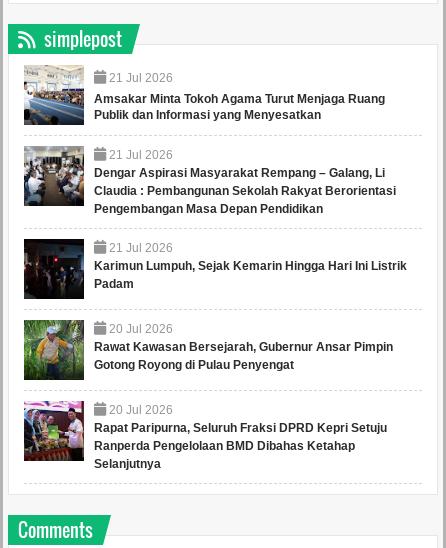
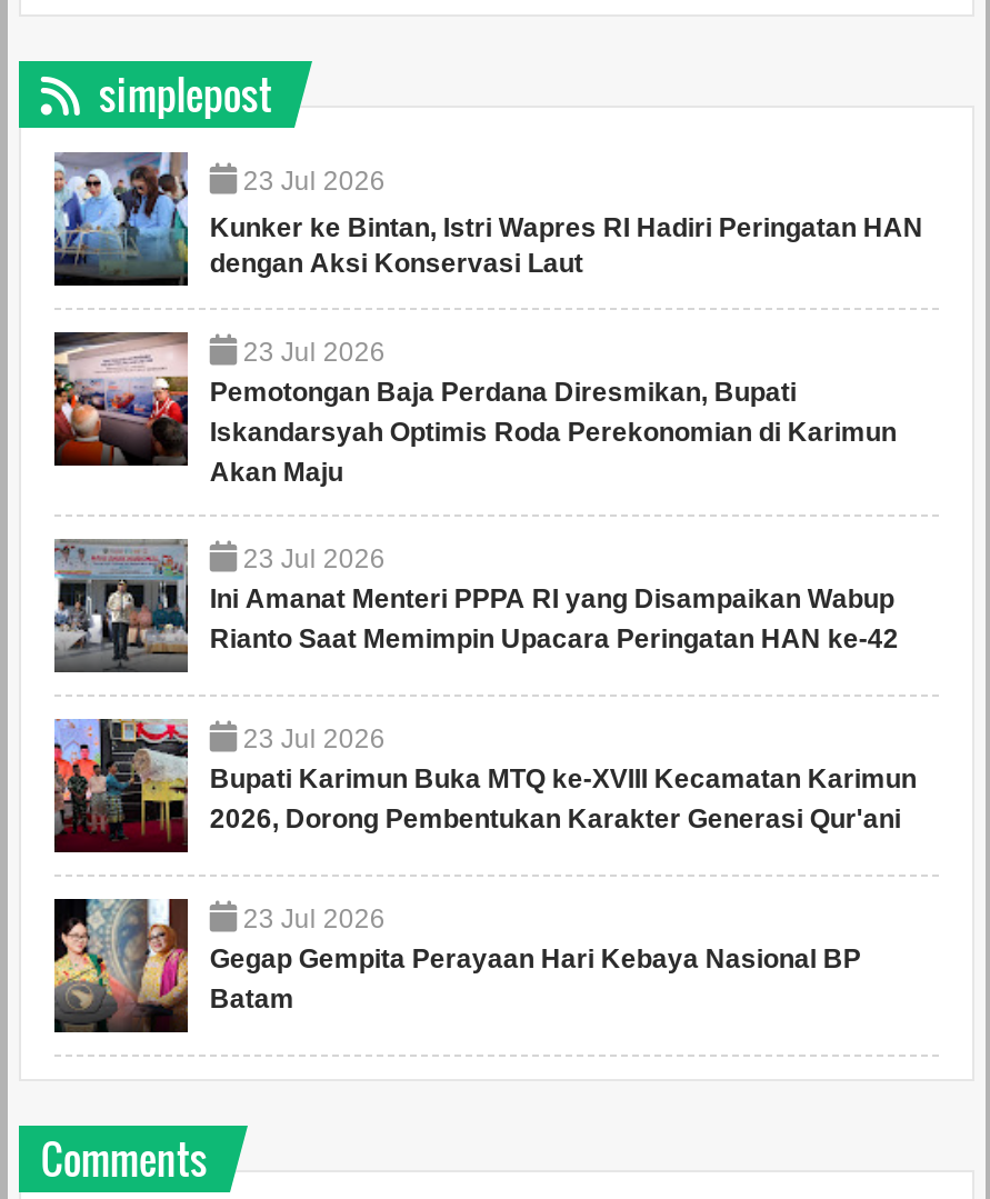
[24,65,385,125] [image] | Amsakar Minta Tokoh Agama Turut Menjaga Ruang | Publik dan Informasi yang Menyesatkan -> [52,152,923,283] [image] | Kunker ke Bintan, Istri Wapres RI Hadiri Peringatan HAN | dengan Aksi Konservasi Laut
[109,71,173,85] 21 Jul 2026 -> [243,166,385,197] 23 Jul 2026
[24,146,396,216] [image] | 21 Jul 2026 | Dengar Aspirasi Masyarakat Rempang – Galang, Li | Claudia : Pembangunan Sekolah Rakyat Berorientasi | Pengembangan Masa Depan Pendidikan -> [52,332,896,488] [image] | 23 Jul 2026 | Pemotongan Baja Perdana Diresmikan, Bupati | Iskandarsyah Optimis Roda Perekonomian di Karimun | Akan Maju
[23,239,407,298] [image] | 21 Jul 2026 | Karimun Lumpuh, Sejak Kemarin Hingga Hari Ini Listrik | Padam -> [52,541,899,672] [image] | 23 Jul 2026 | Ini Amanat Menteri PPPA RI yang Disampaikan Wabup | Rianto Saat Memimpin Upacara Peringatan HAN ke-42
[23,319,393,380] [image] | 20 Jul 2026 | Rawat Kawasan Bersejarah, Gubernur Ansar Pimpin | Gotong Royong di Pulau Penyengat -> [52,719,916,850] [image] | 23 Jul 2026 | Bupati Karimun Buka MTQ ke-XVIII Kecamatan Karimun | 2026, Dorong Pembentukan Karakter Generasi Qur'ani
[23,401,387,471] [image] | 20 Jul 2026 | Rapat Paripurna, Seluruh Fraksi DPRD Kepri Setuju | Ranperda Pengelolaan BMD Dibahas Ketahap | Selanjutnya -> [52,897,861,1032] [image] | 23 Jul 2026 | Gegap Gempita Perayaan Hari Kebaya Nasional BP | Batam

